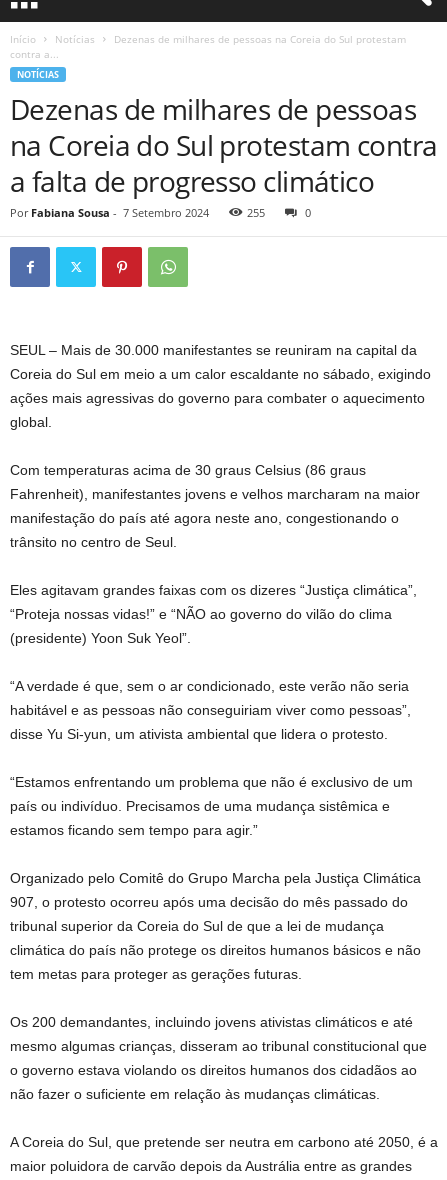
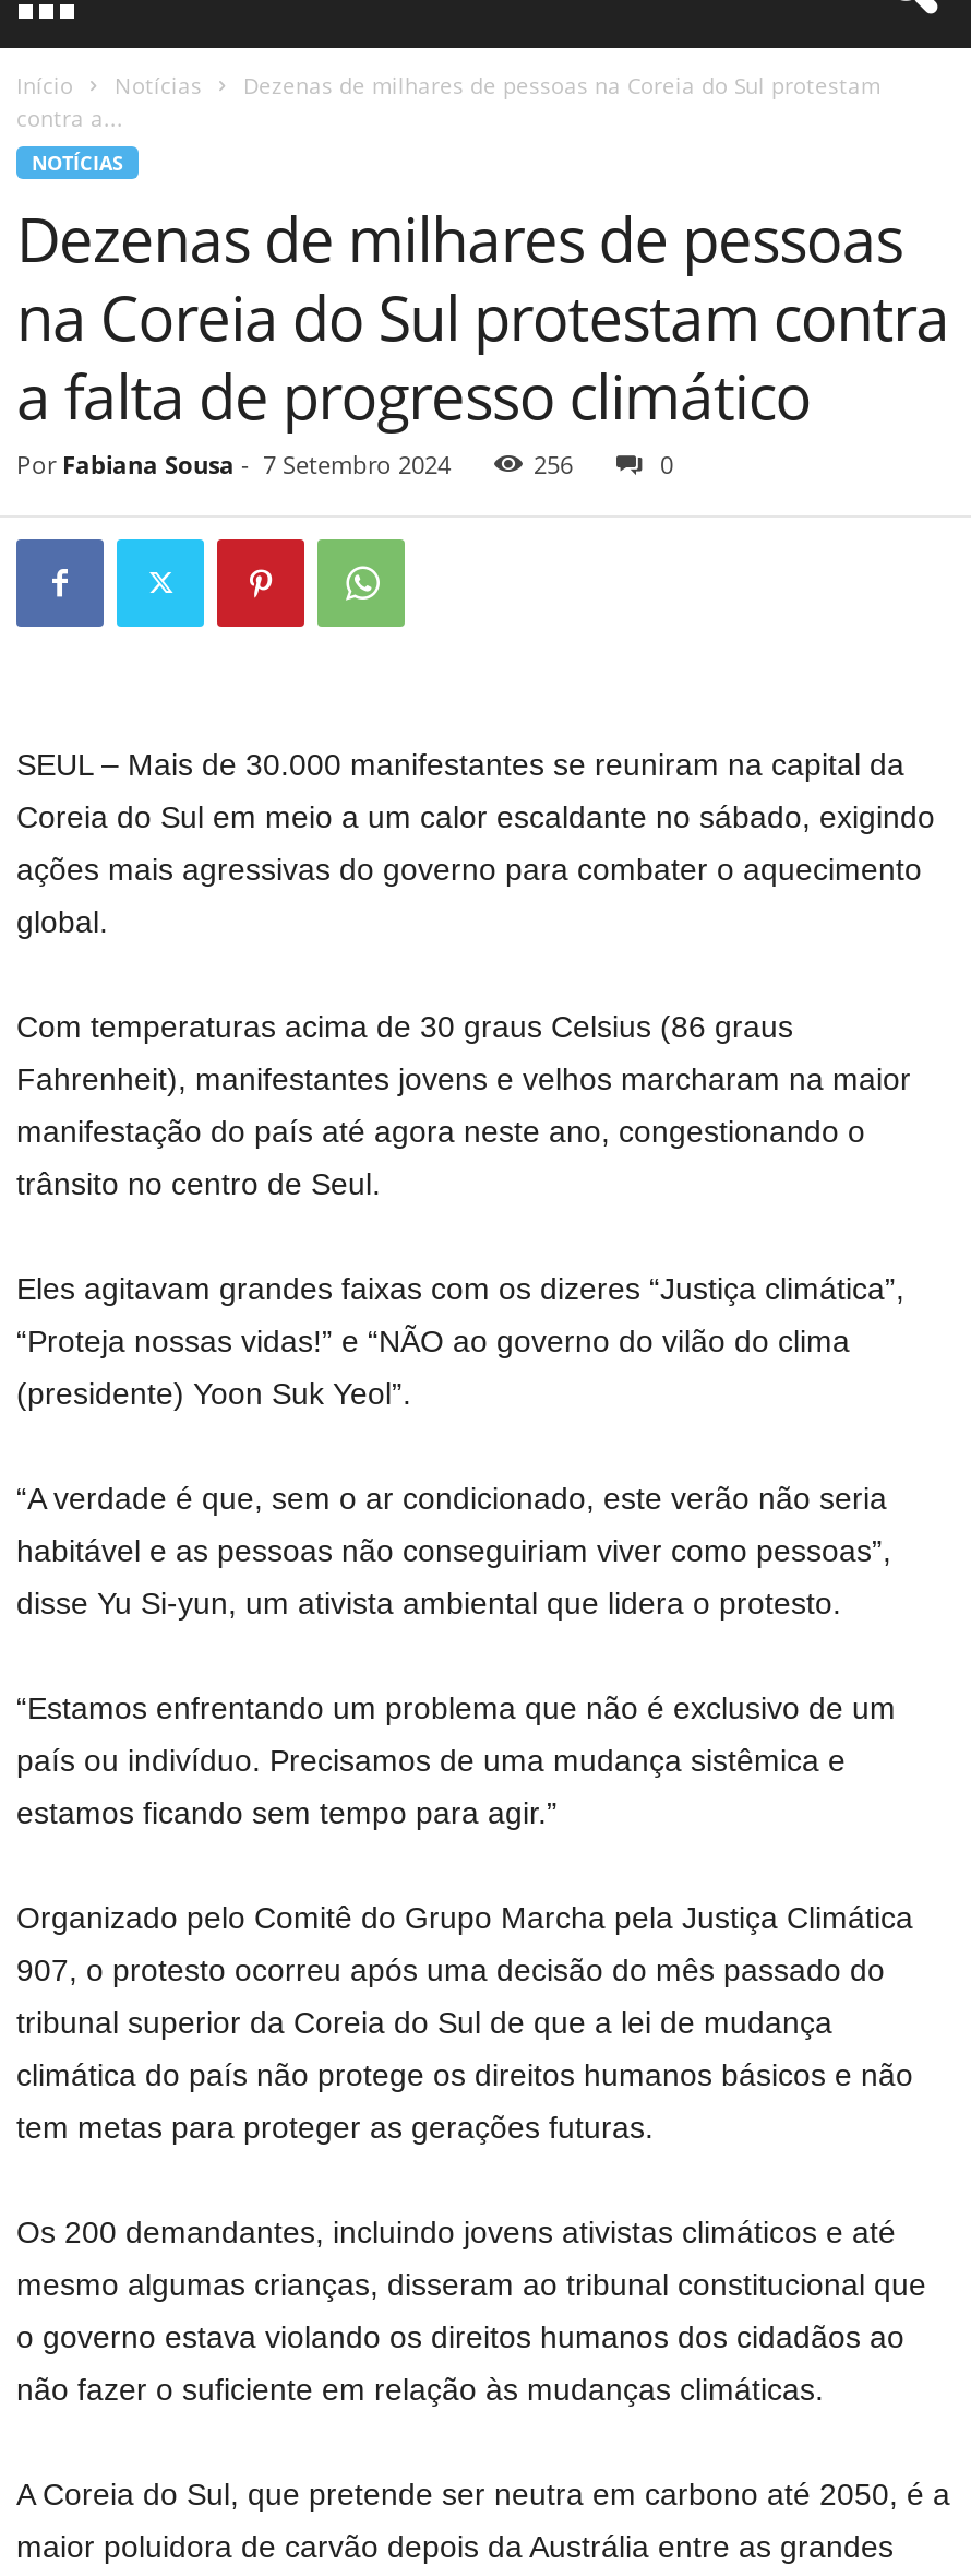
[247,205,265,220] 255 -> [534,448,573,480] 256

